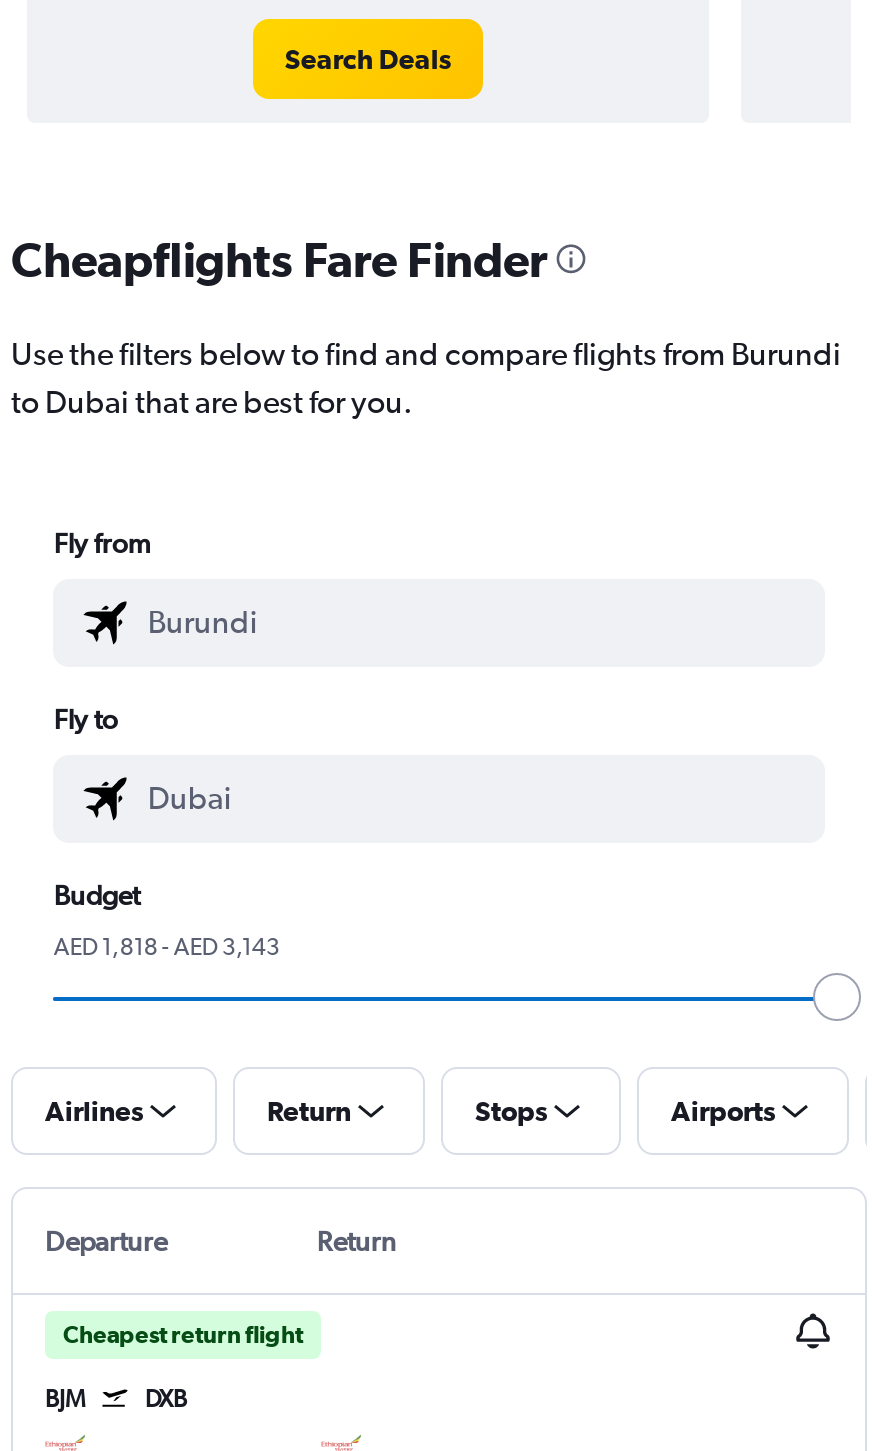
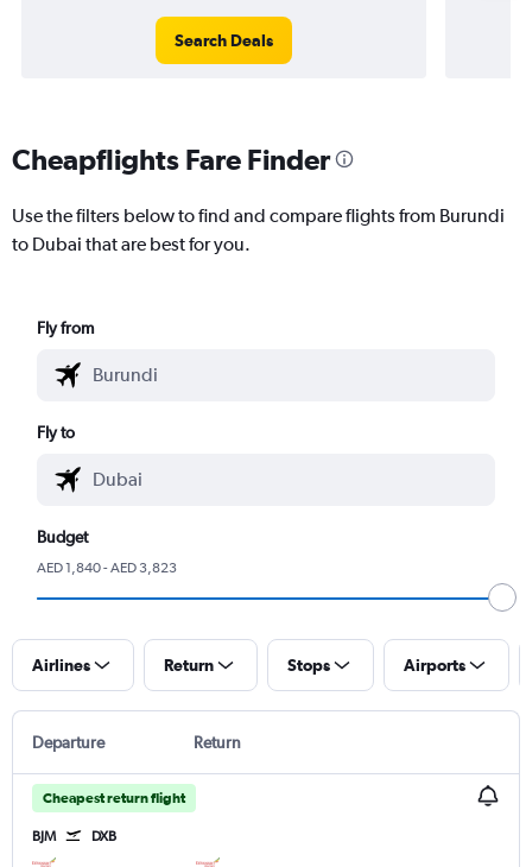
[54,933,280,961] AED 1,818 - AED 3,143 -> [37,559,177,576] AED 1,840 - AED 3,823

